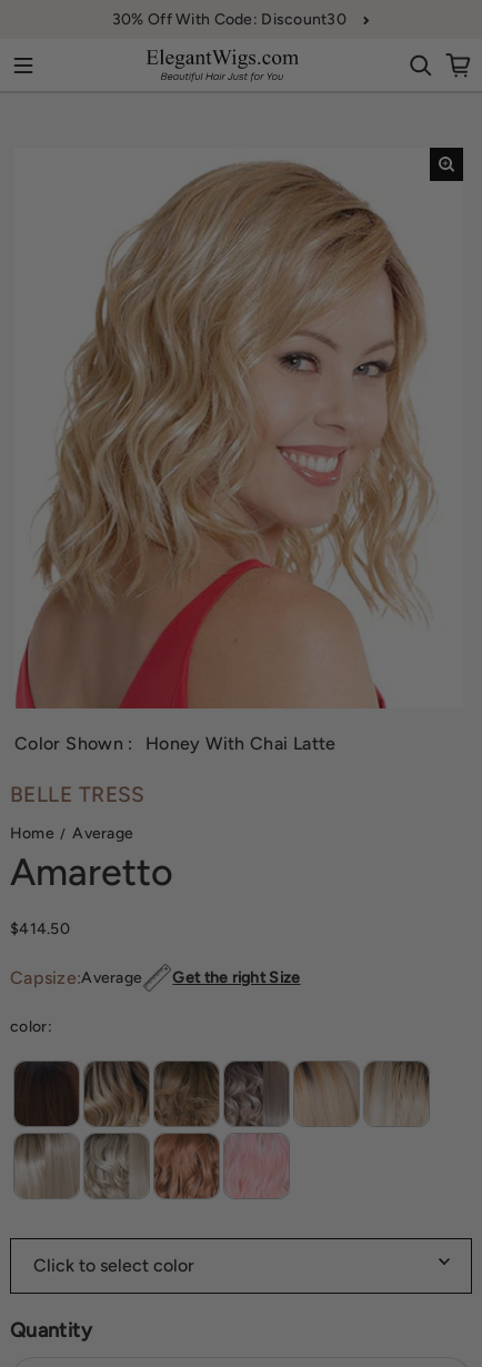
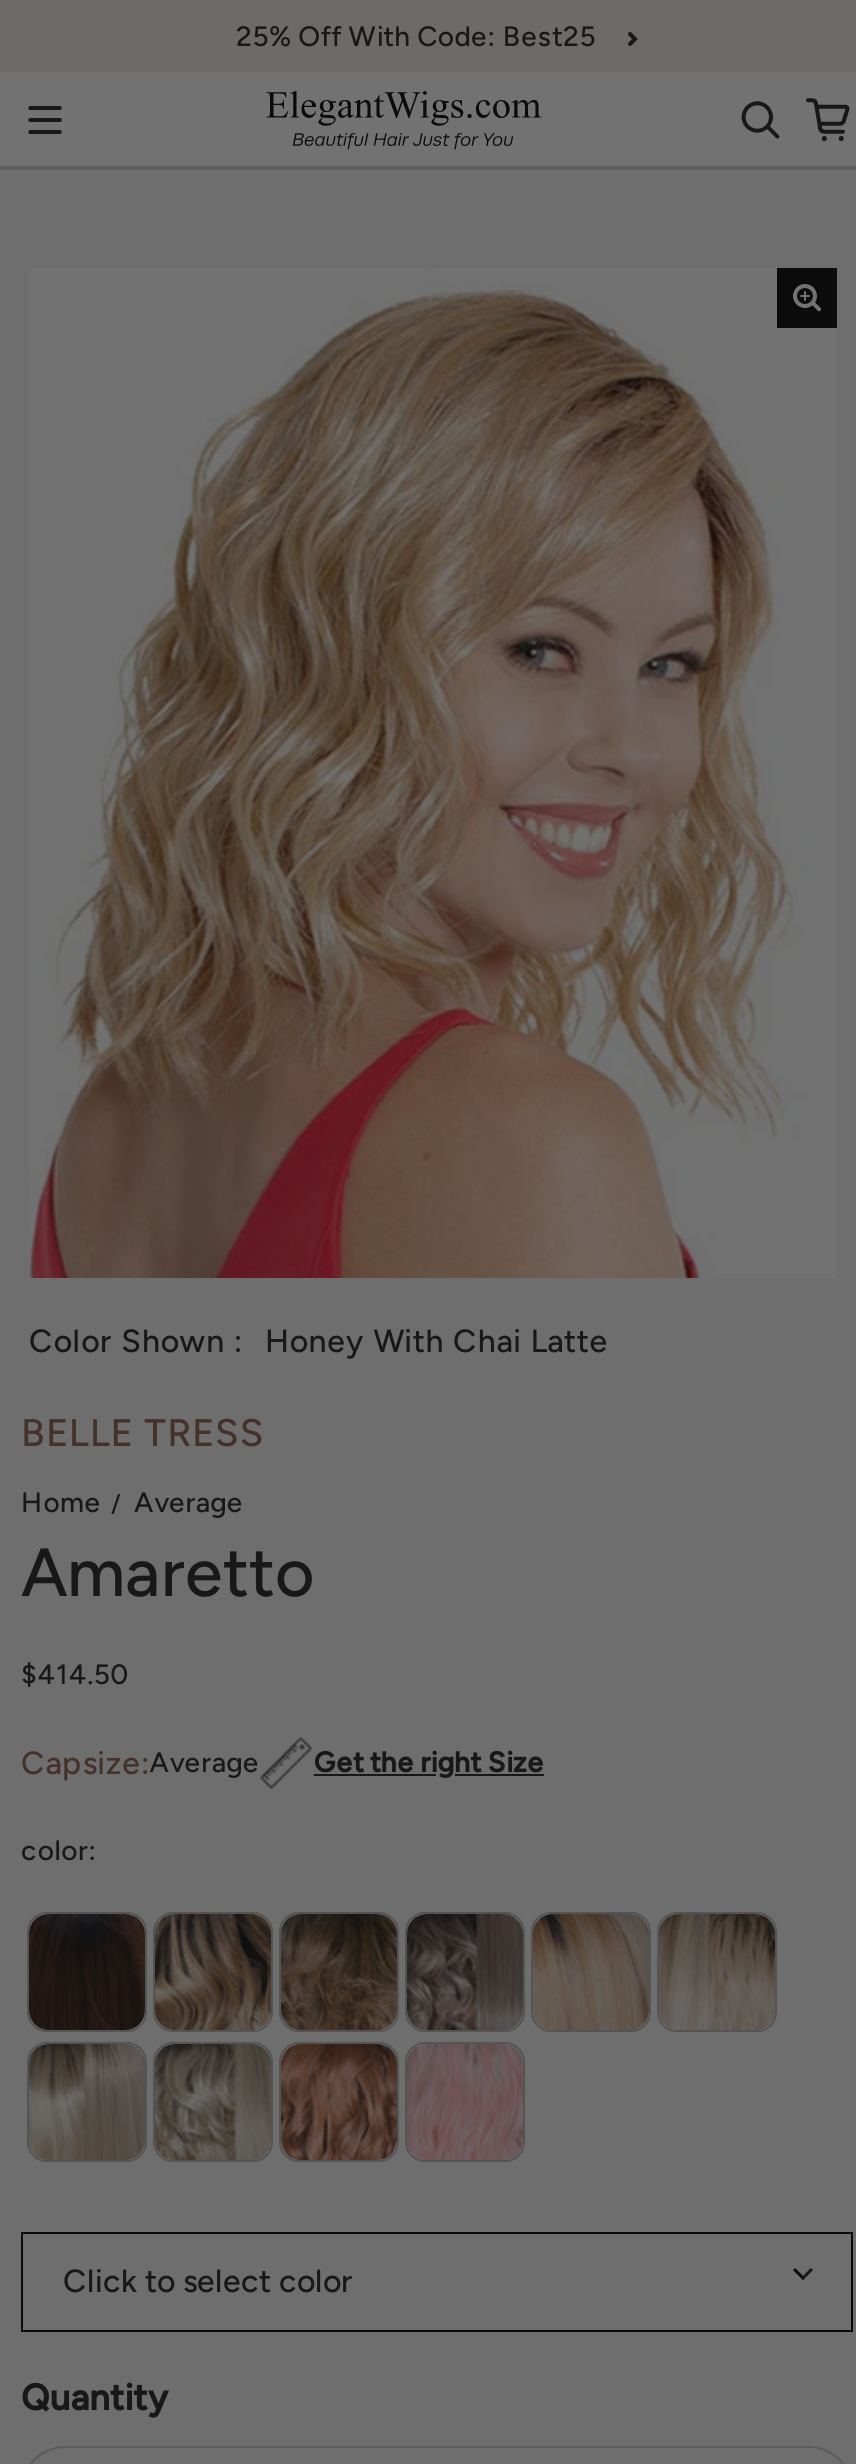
[112,10,347,29] 30% Off With Code: Discount30 -> [236,20,596,54] 25% Off With Code: Best25

